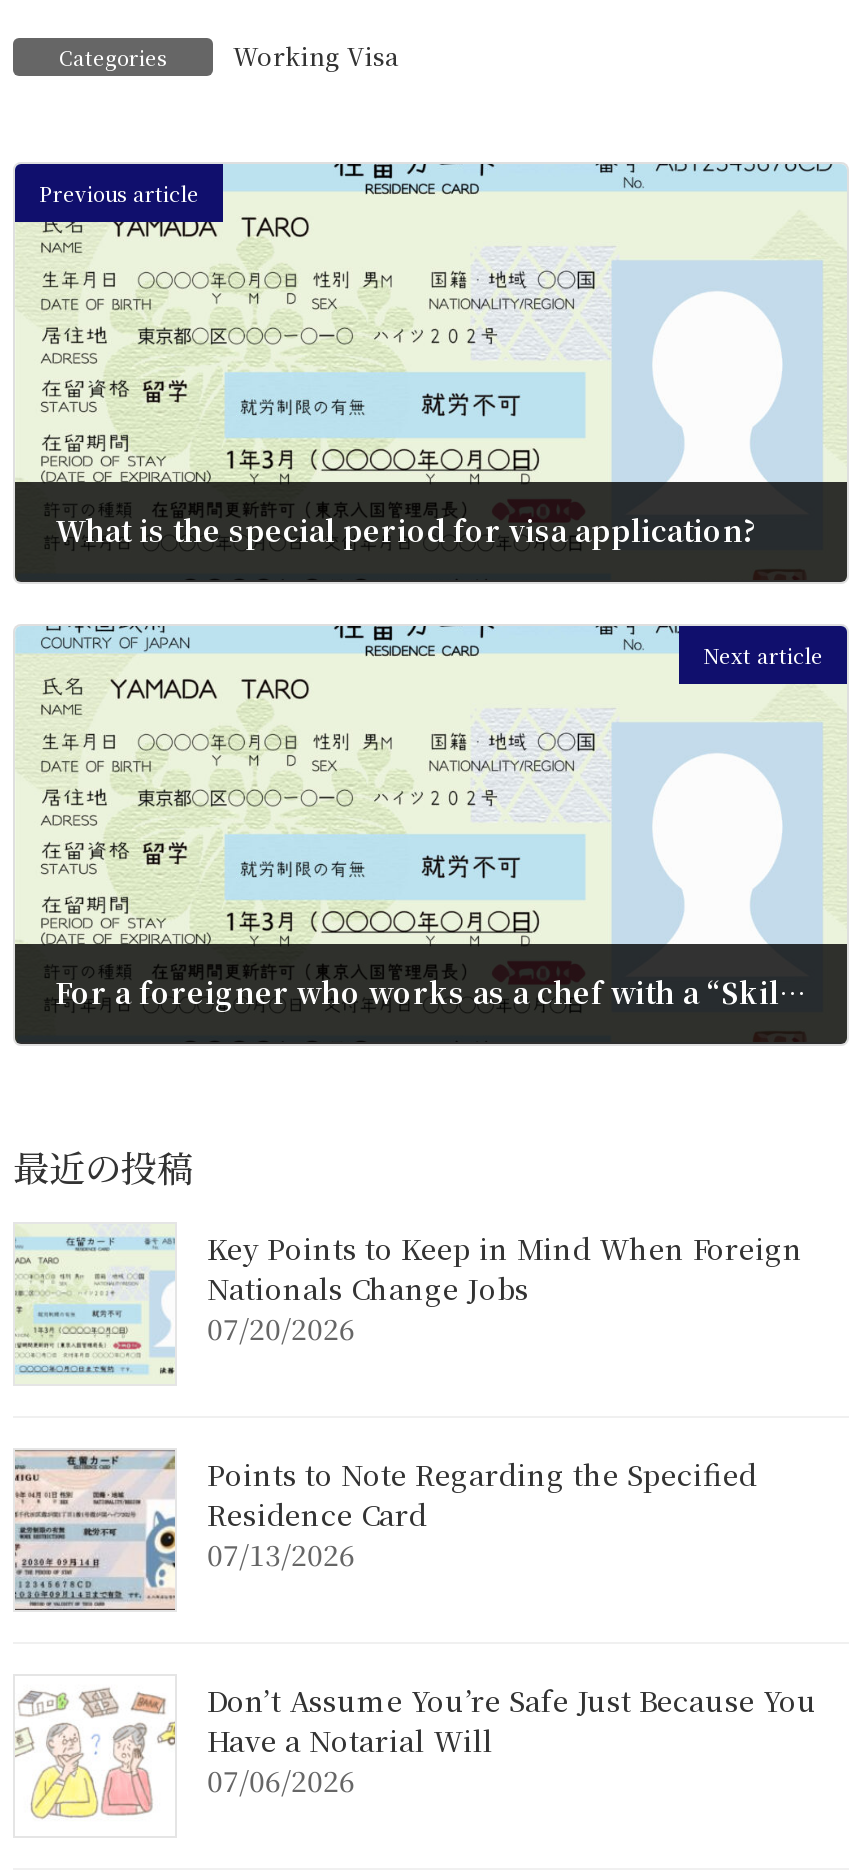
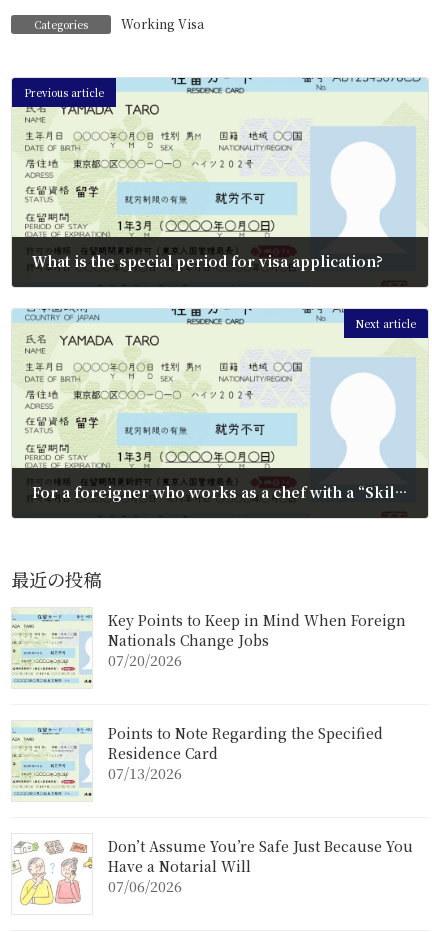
[15,1450,177,1612] [image] -> [12,722,92,801] [image]

